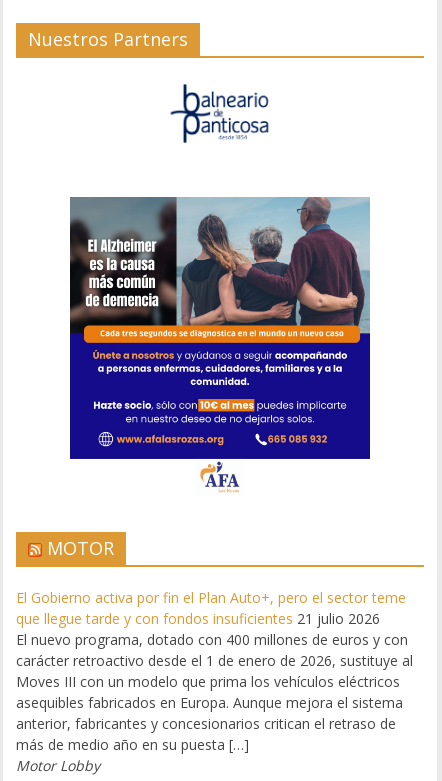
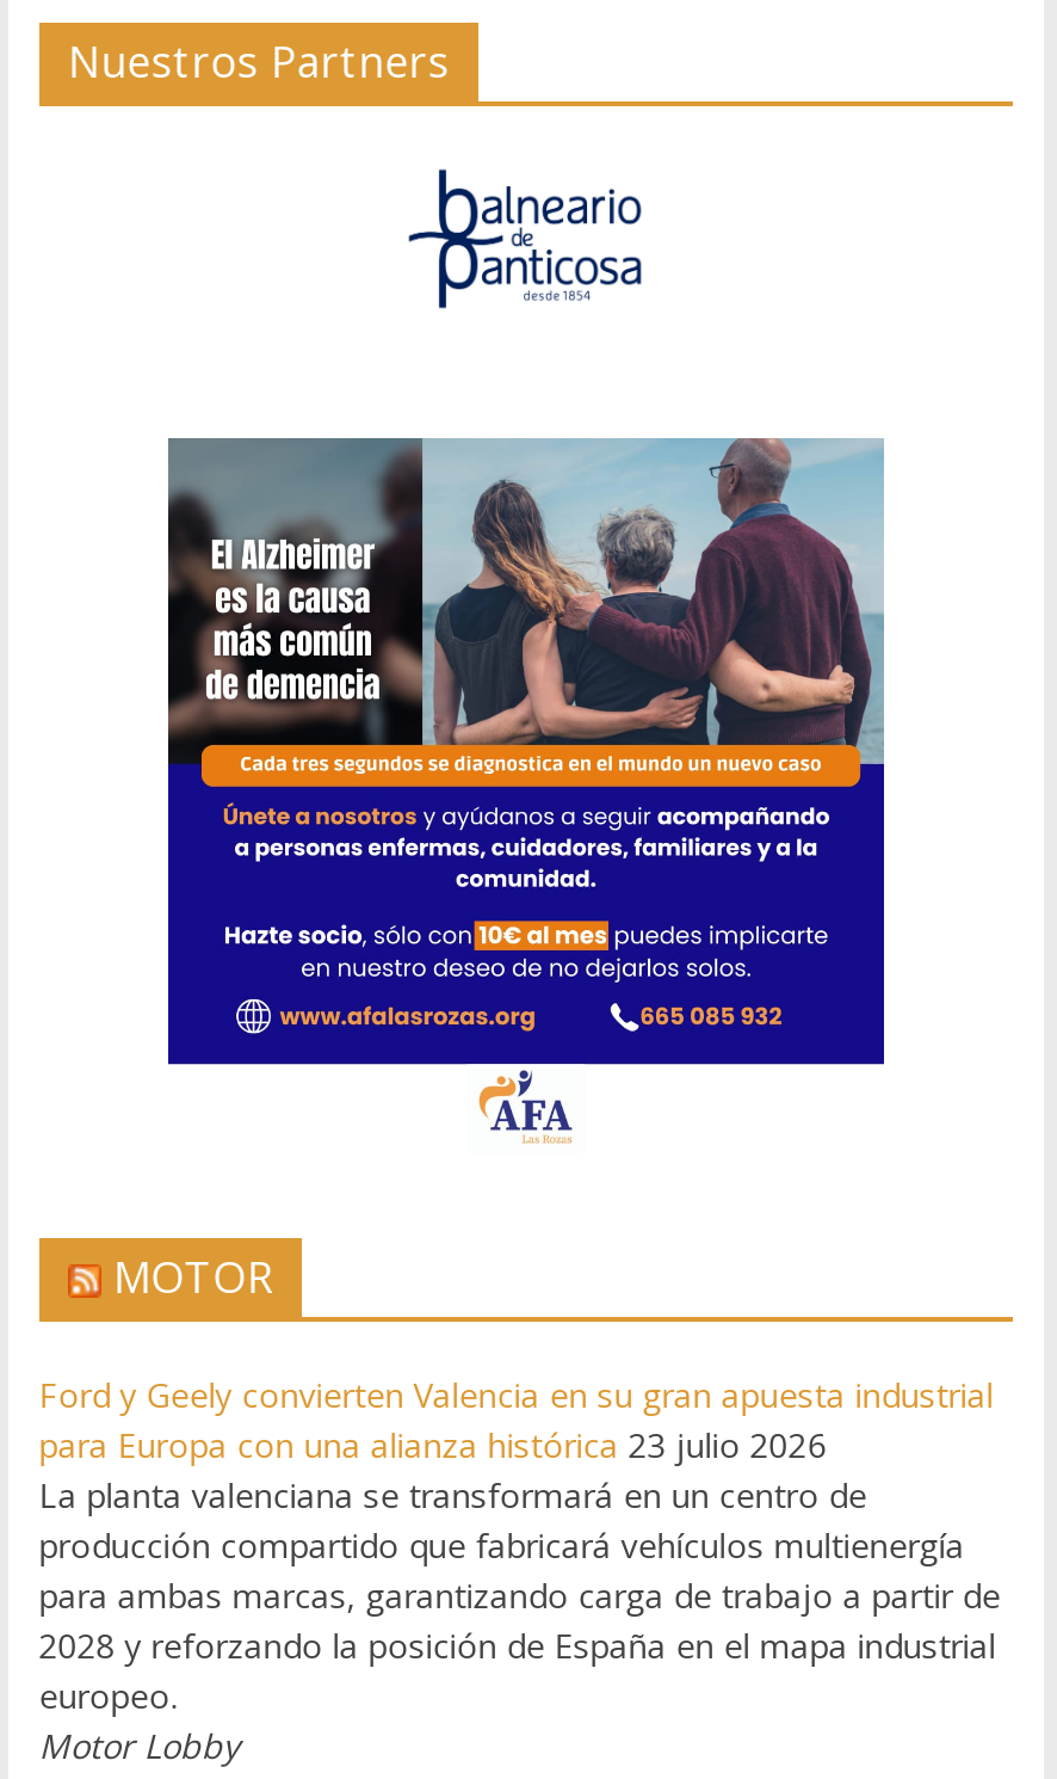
[16,588,413,754] El Gobierno activa por fin el Plan Auto+, pero el sector teme | que llegue tarde y con fondos insuficientes 21 julio 2026 | El nuevo programa, dotado con 400 millones de euros y con | carácter retroactivo desde el 1 de enero de 2026, sustituye al | Moves III con un modelo que prima los vehículos eléctricos | asequibles fabricados en Europa. Aunque mejora el sistema | anterior, fabricantes y concesionarios critican el retraso de | más de medio año en su puesta […] -> [39,1372,1000,1718] Ford y Geely convierten Valencia en su gran apuesta industrial | para Europa con una alianza histórica 23 julio 2026 | La planta valenciana se transformará en un centro de | producción compartido que fabricará vehículos multienergía | para ambas marcas, garantizando carga de trabajo a partir de | 2028 y reforzando la posición de España en el mapa industrial | europeo.

